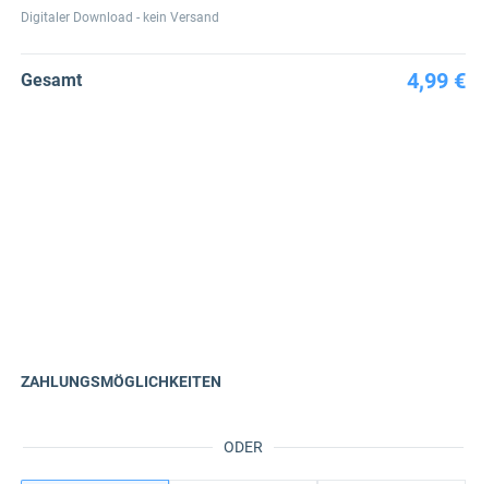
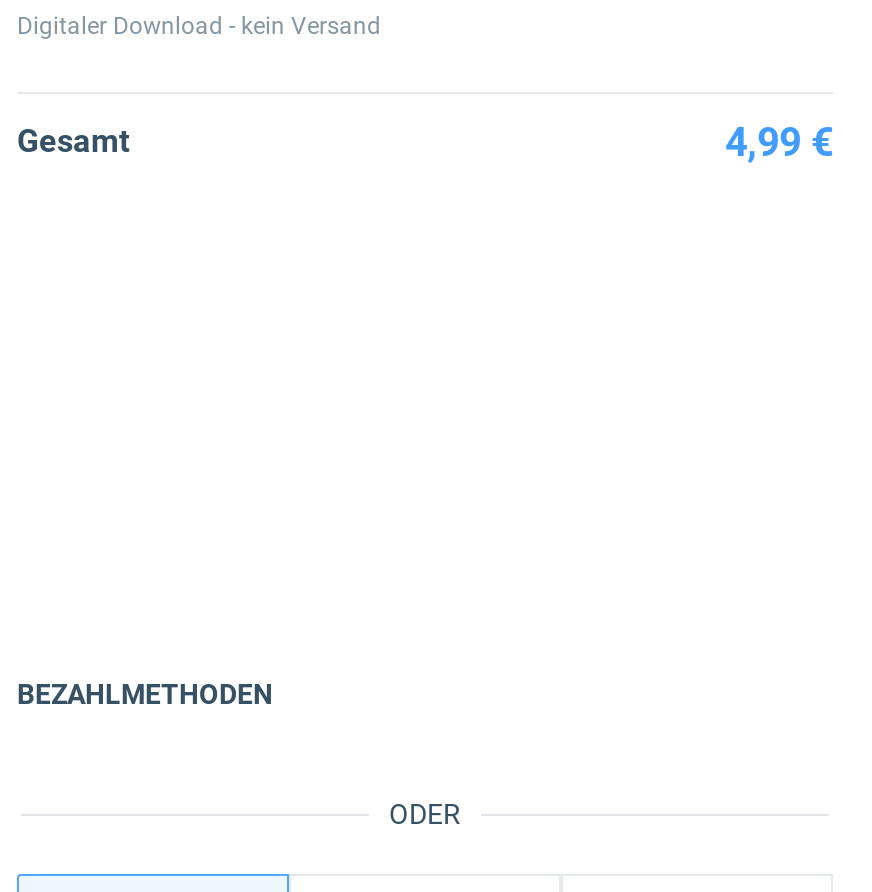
[21,373,221,390] ZAHLUNGSMÖGLICHKEITEN -> [17,678,273,710] BEZAHLMETHODEN

